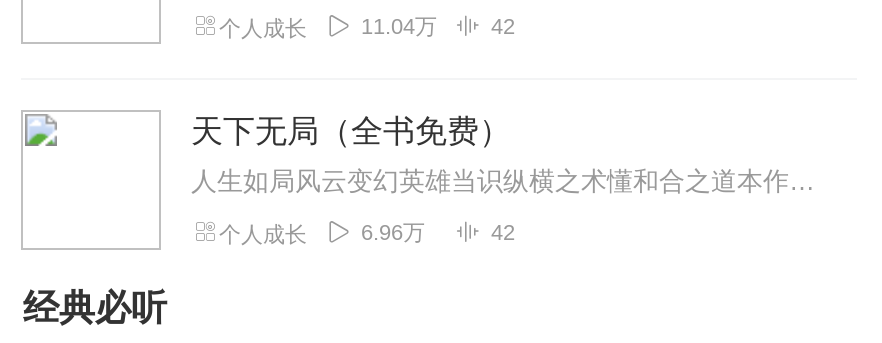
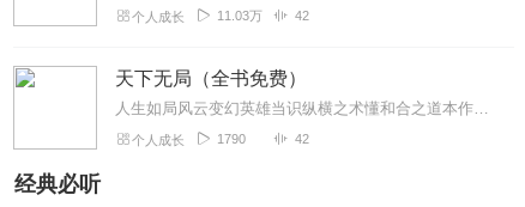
[361,14,437,38] 11.04万 -> [217,8,262,23] 11.03万
[361,220,425,244] 6.96万 -> [217,132,246,146] 1790

